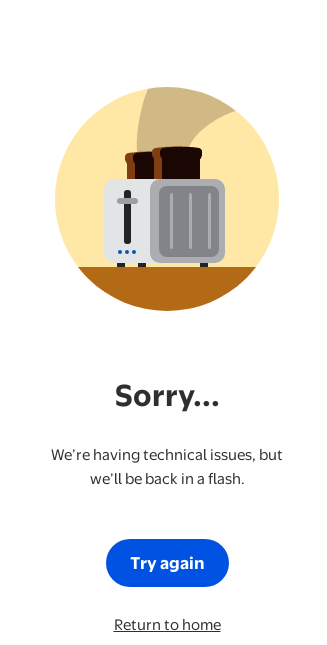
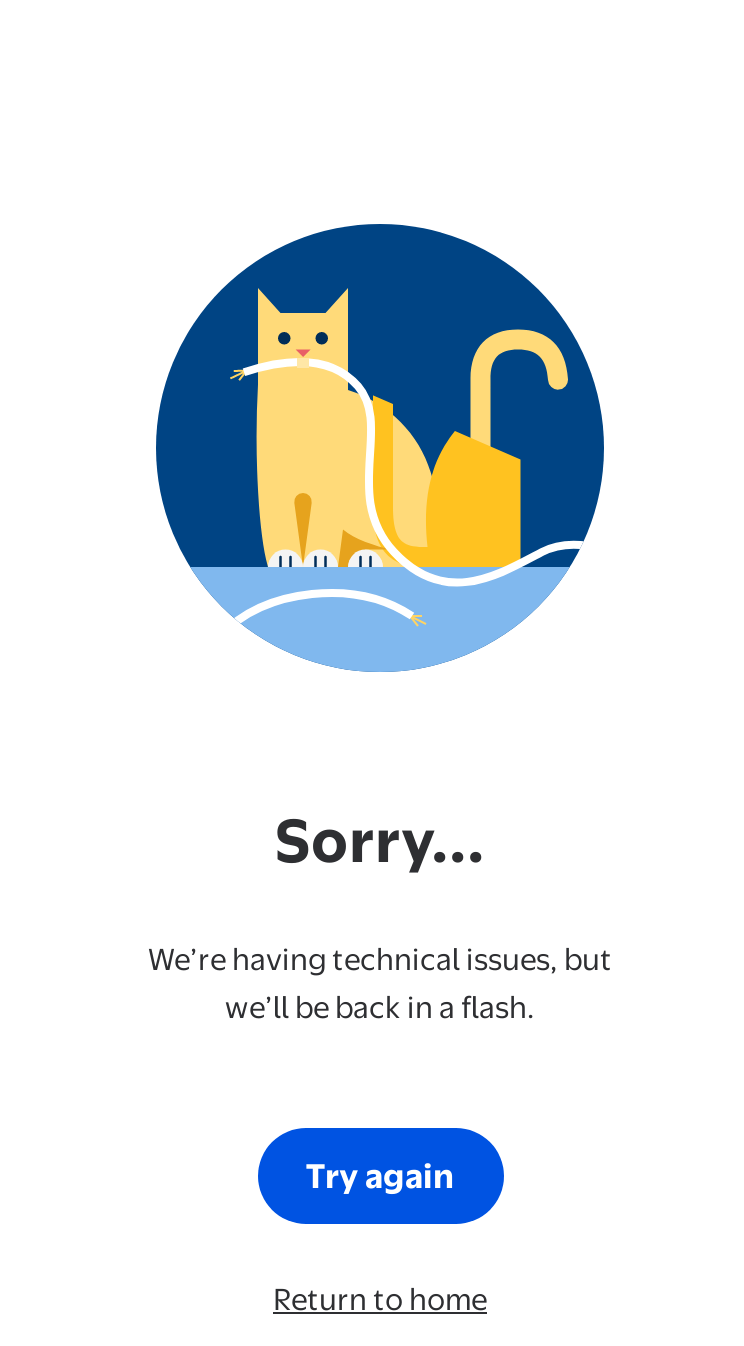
[55,87,279,312] [image] -> [154,222,606,674] [image]

